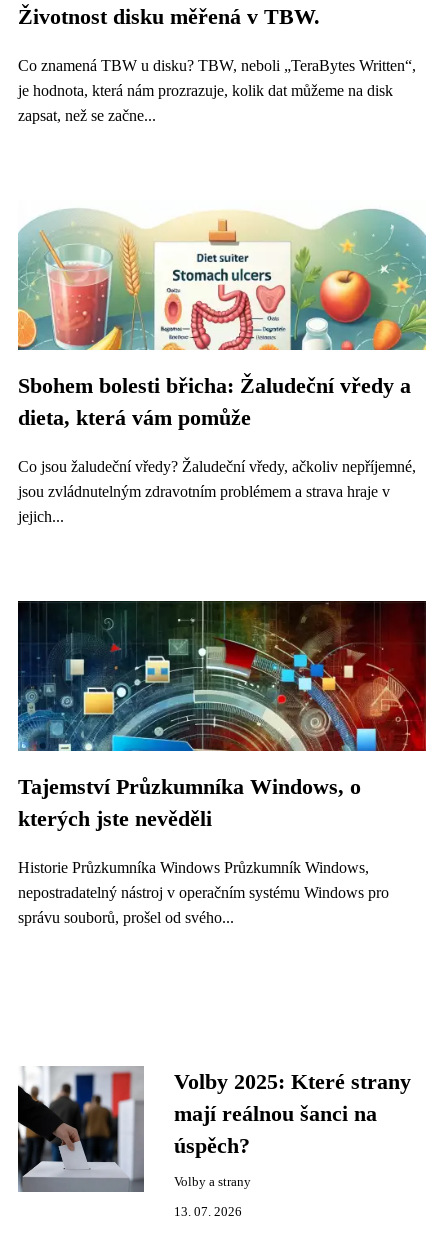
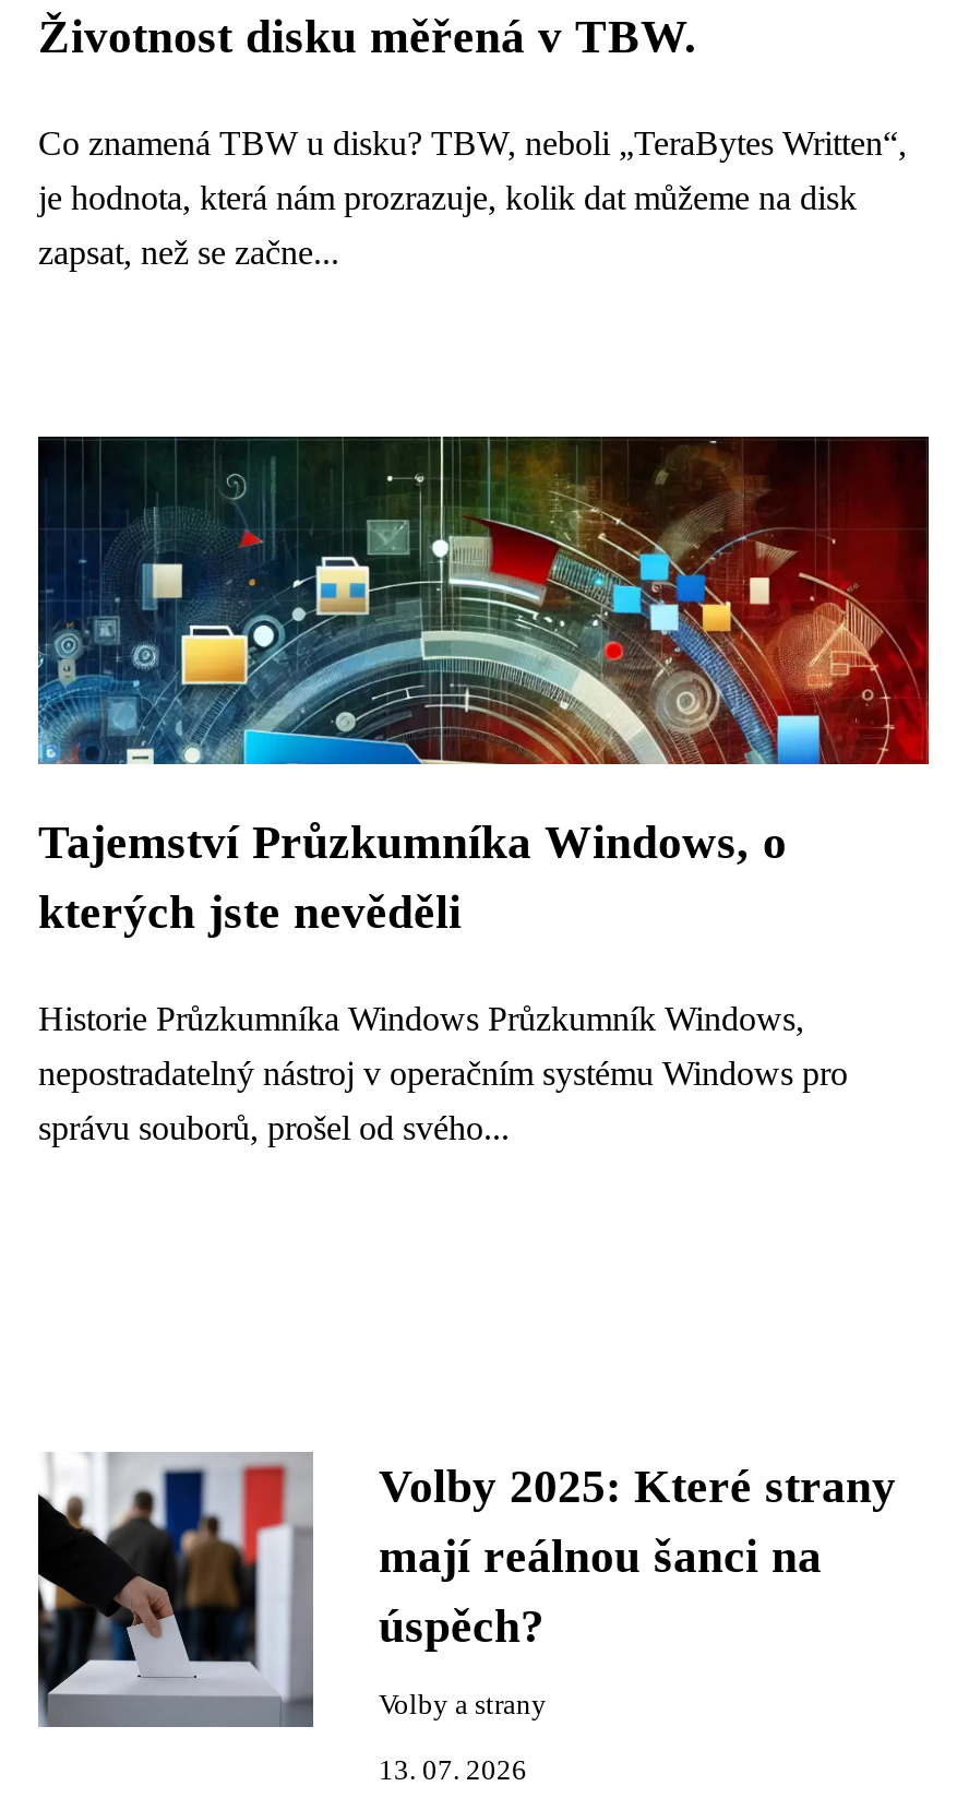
[17,208,427,525] [image] | Sbohem bolesti břicha: Žaludeční vředy a | dieta, která vám pomůže | Co jsou žaludeční vředy? Žaludeční vředy, ačkoliv nepříjemné, | jsou zvládnutelným zdravotním problémem a strava hraje v | jejich... -> none

